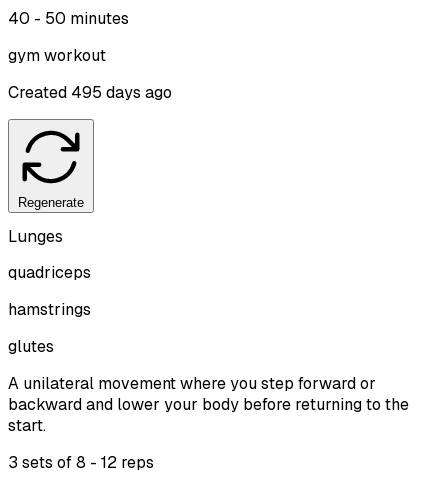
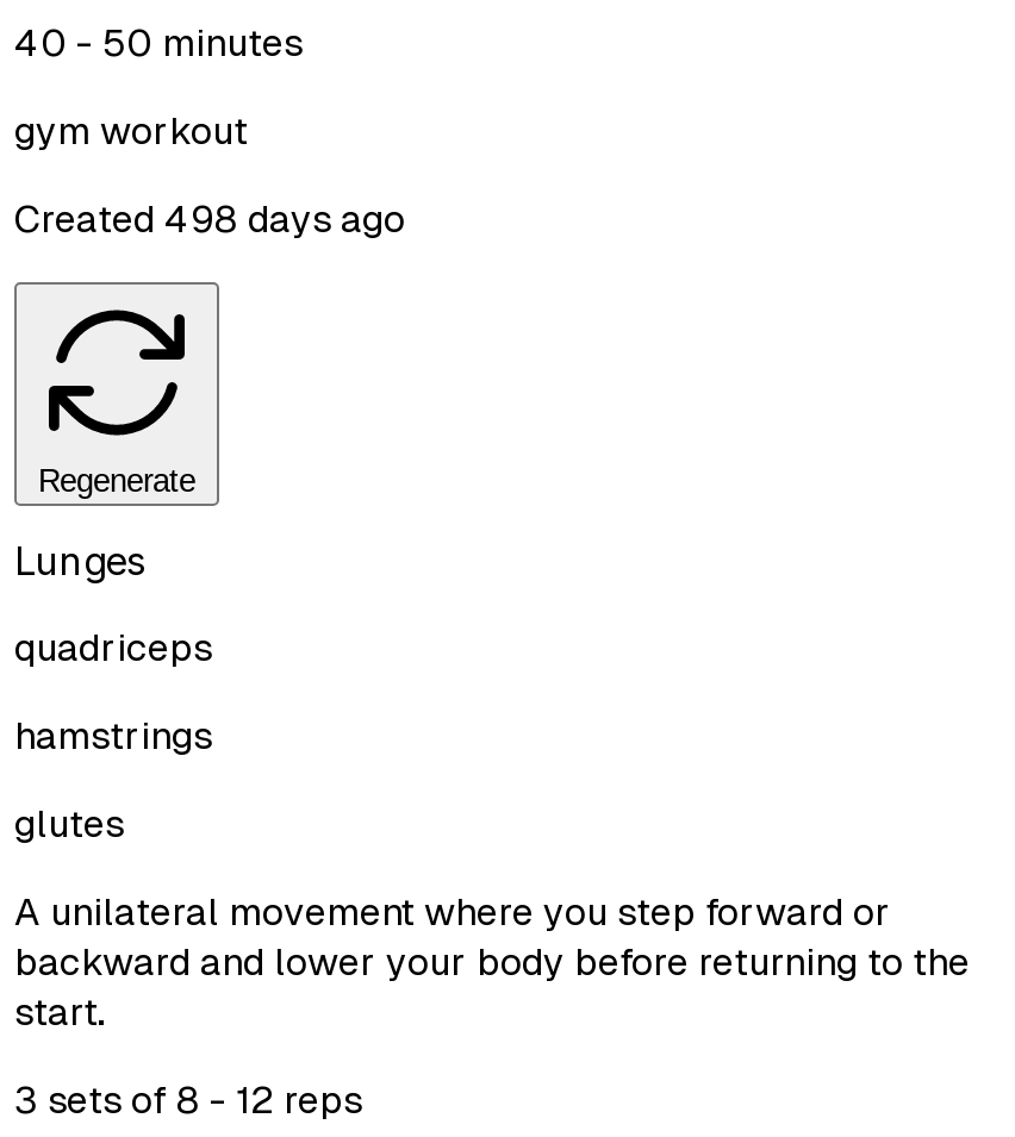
[8,82,172,103] Created 495 days ago -> [14,195,405,245] Created 498 days ago

